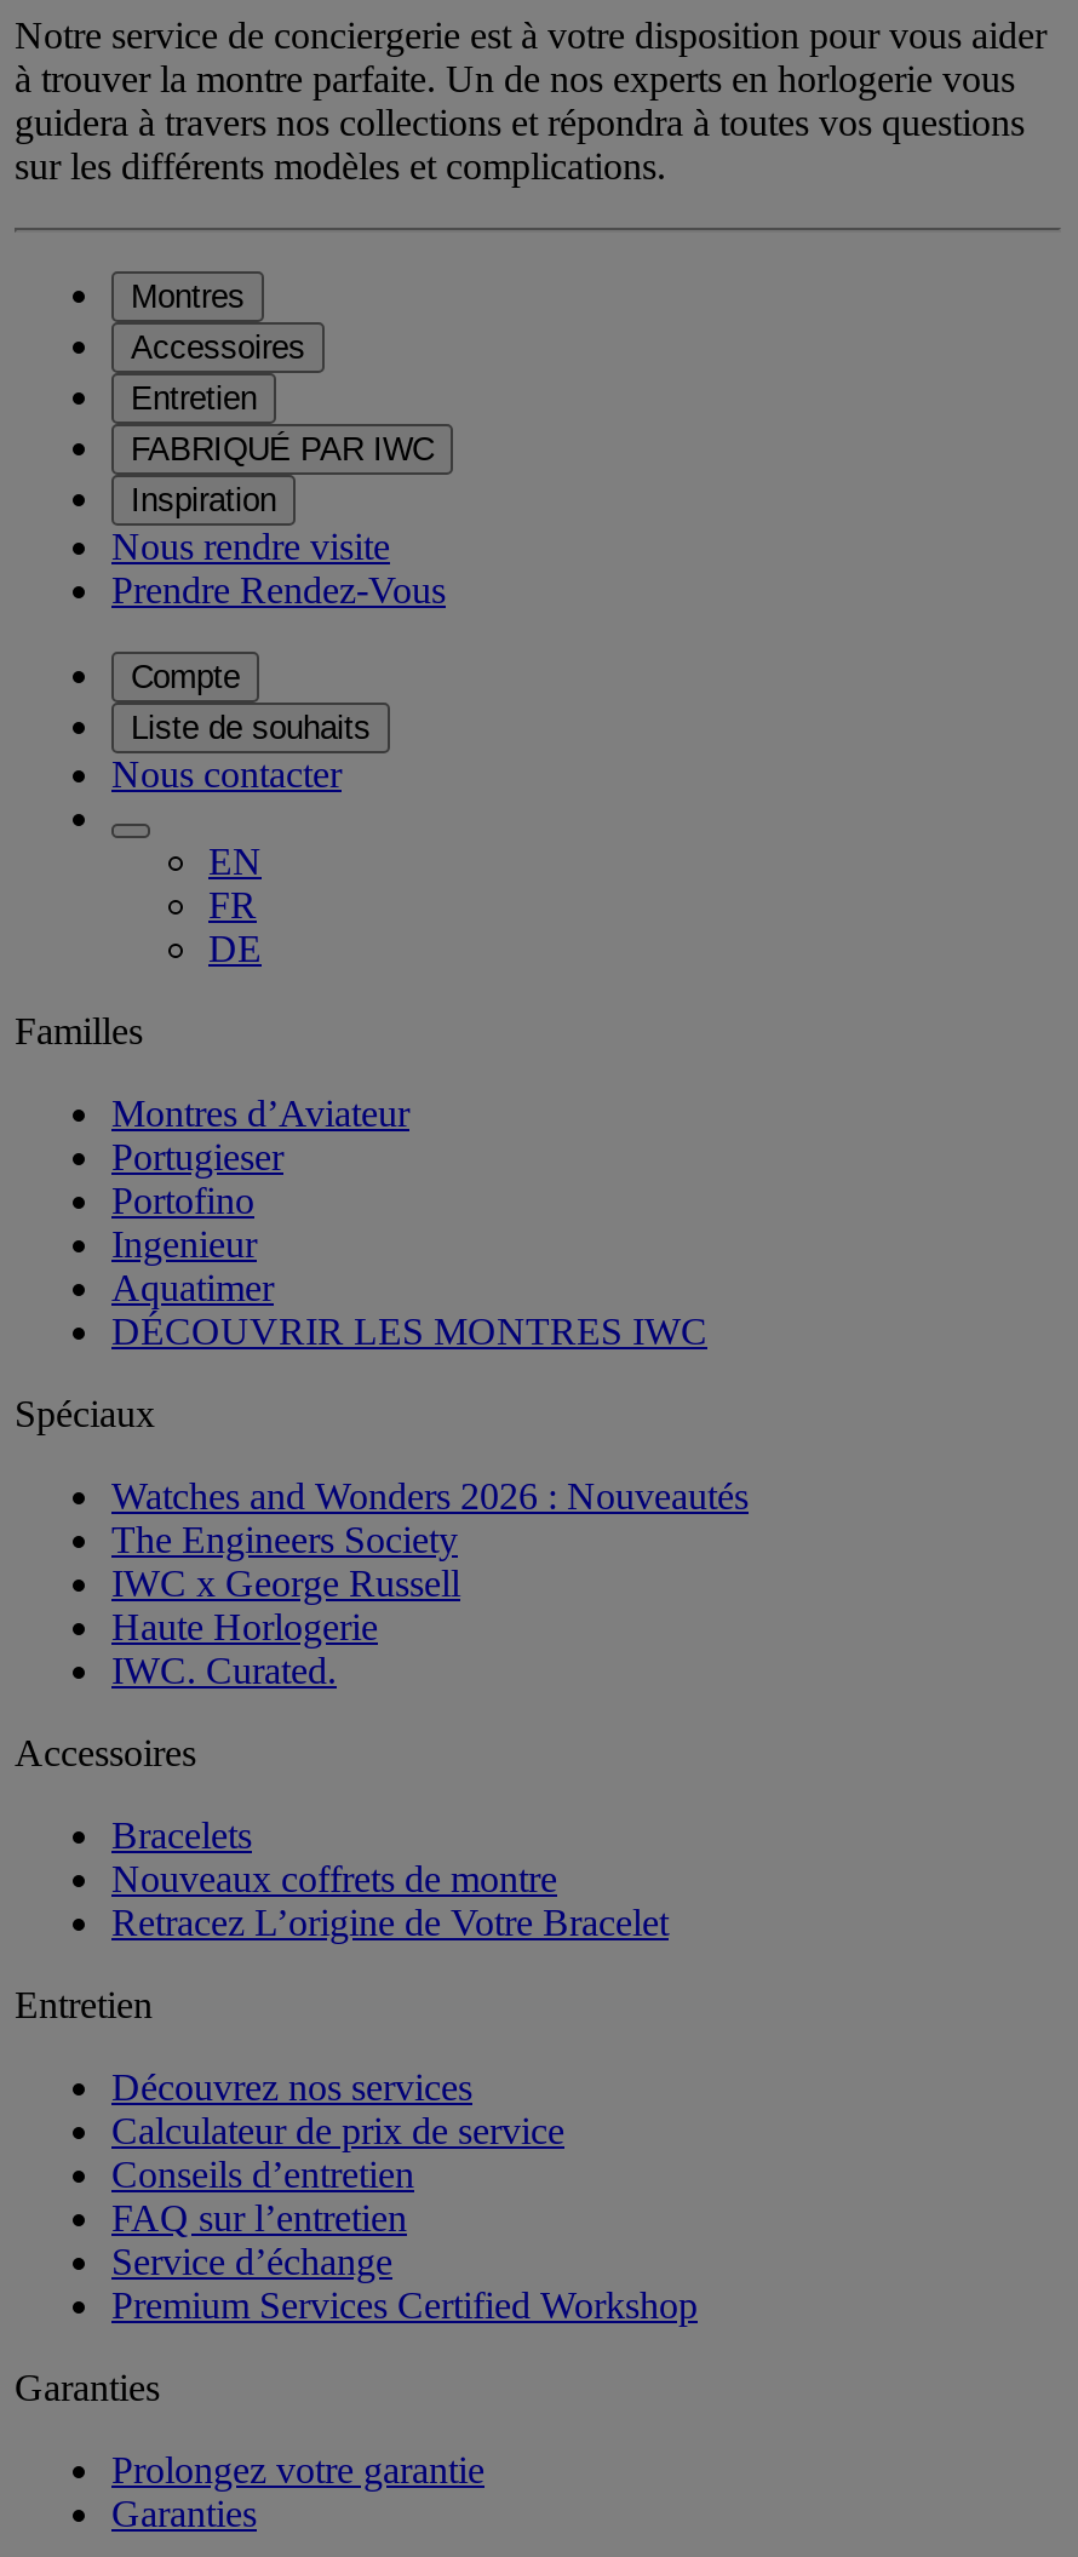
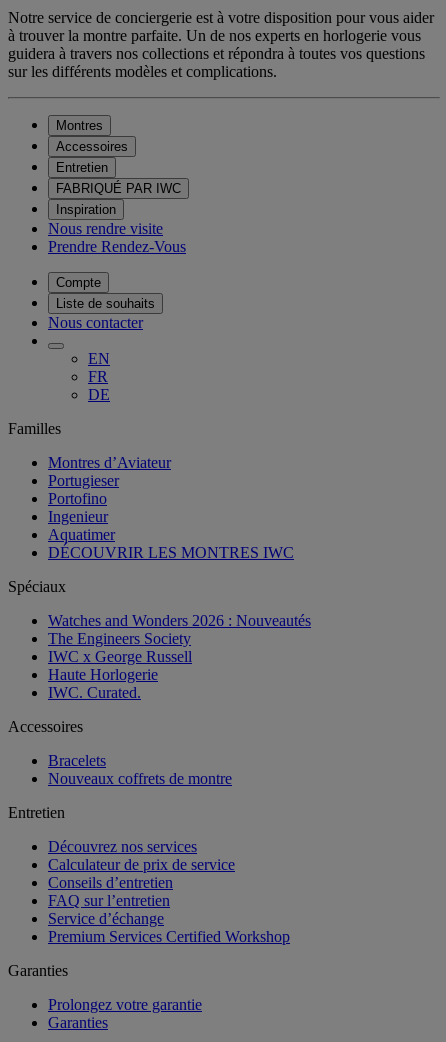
[111,1902,669,1943] Retracez L’origine de Votre Bracelet -> none

